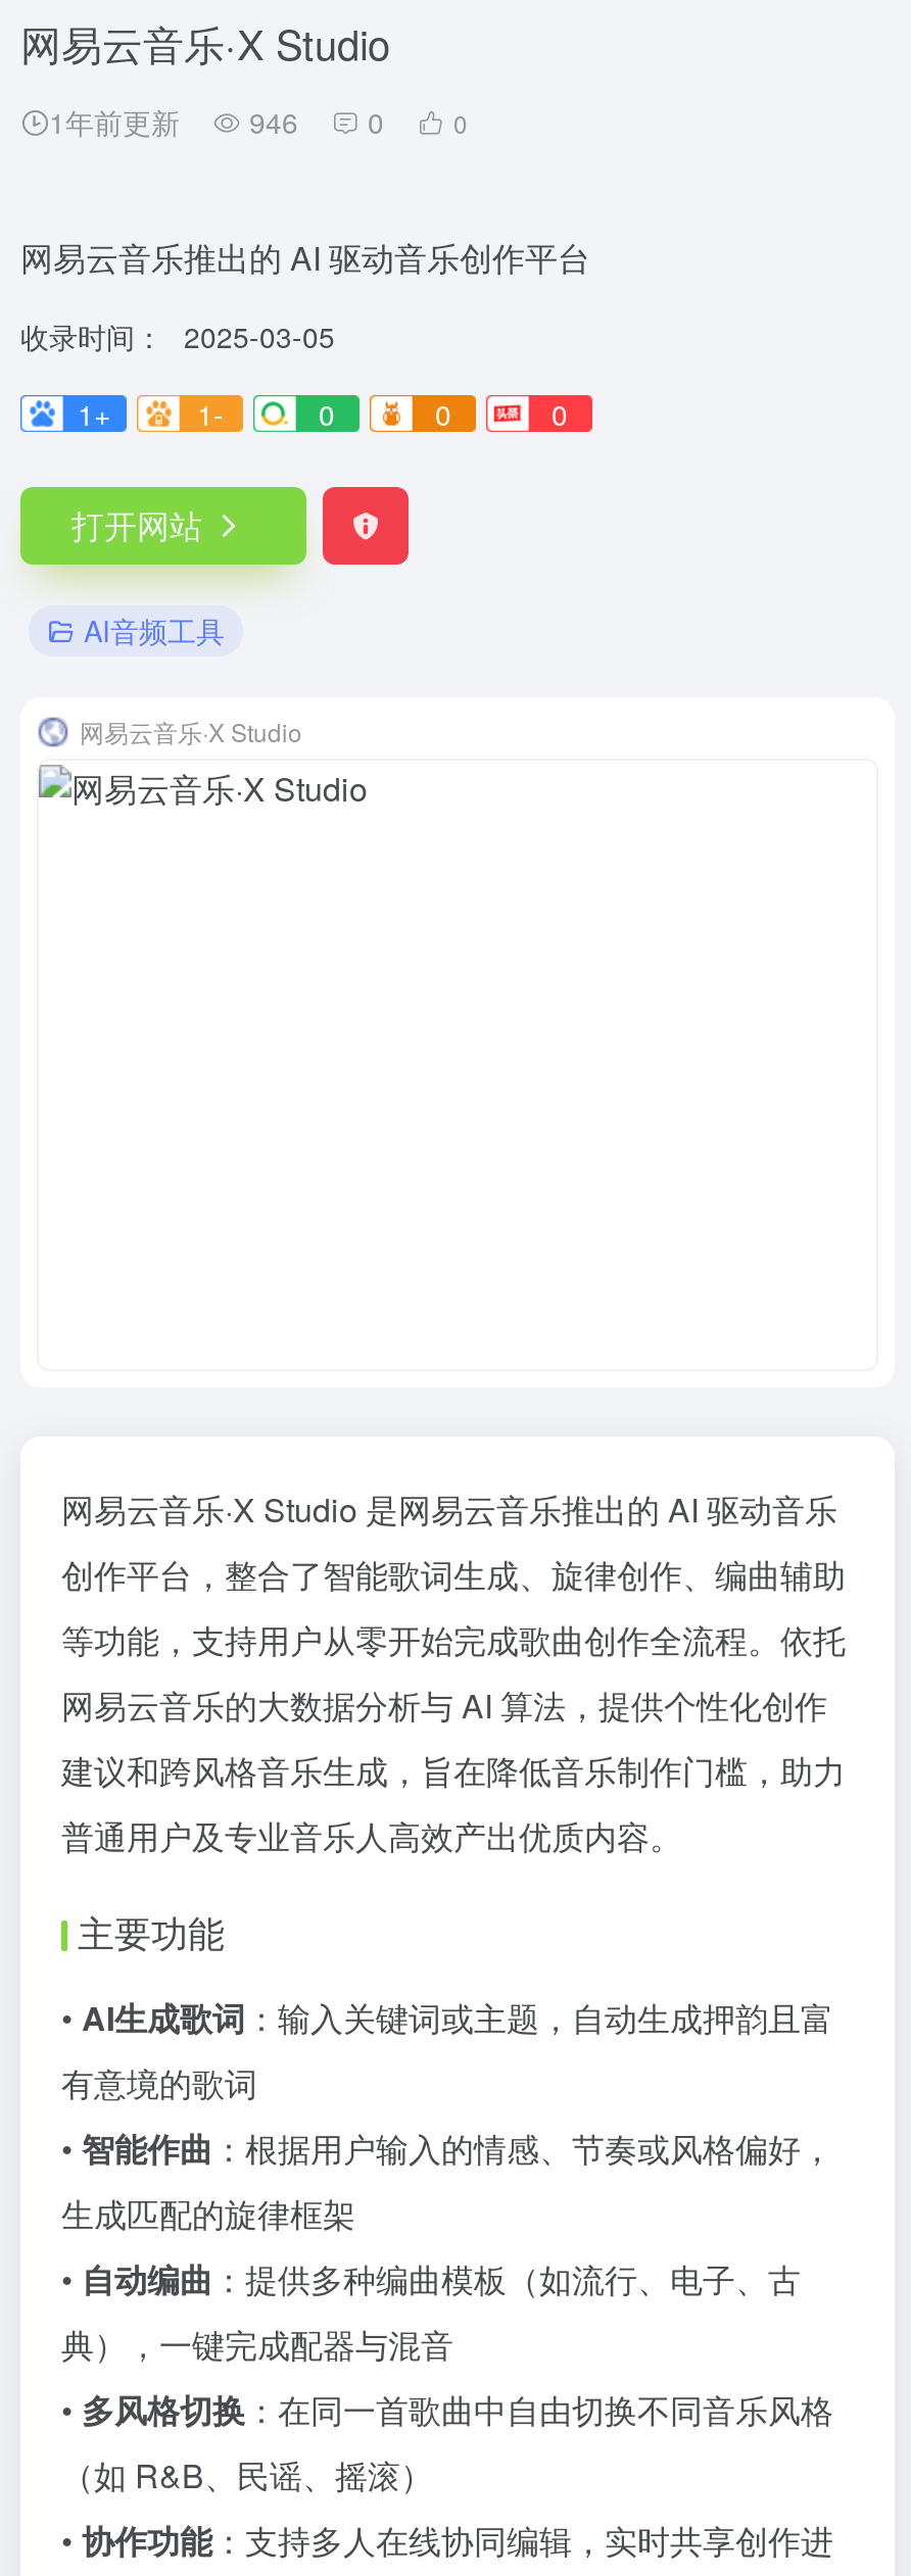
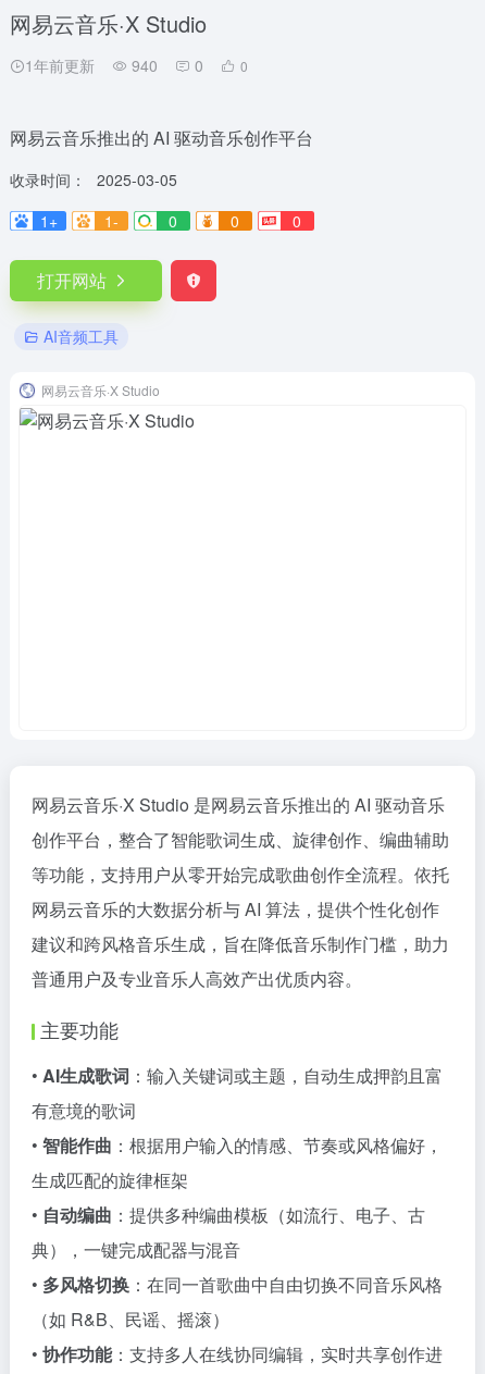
[49,101,468,142] 1年前更新 946 0 0 -> [25,54,248,76] 1年前更新 940 0 0

